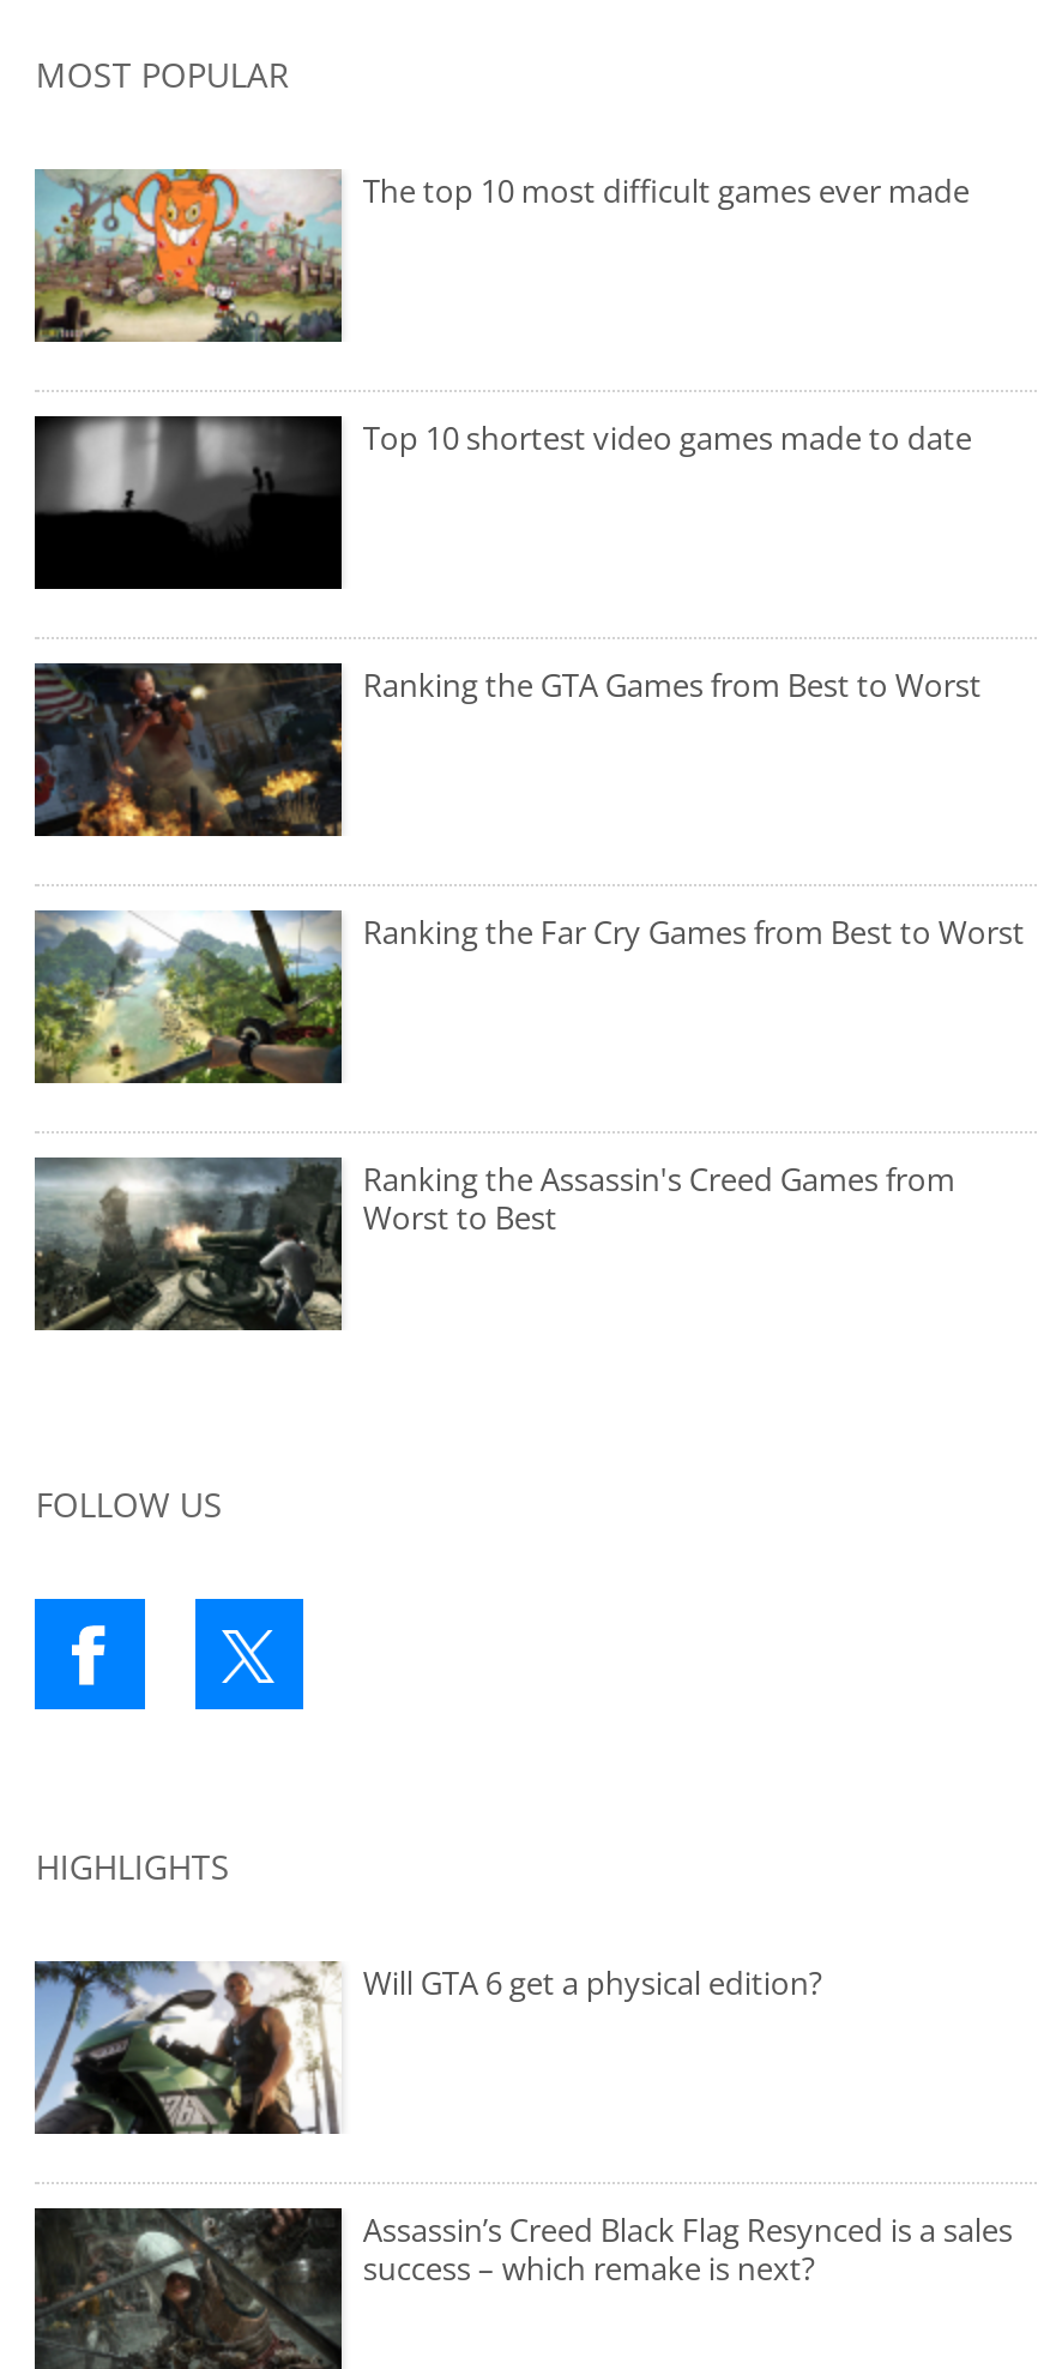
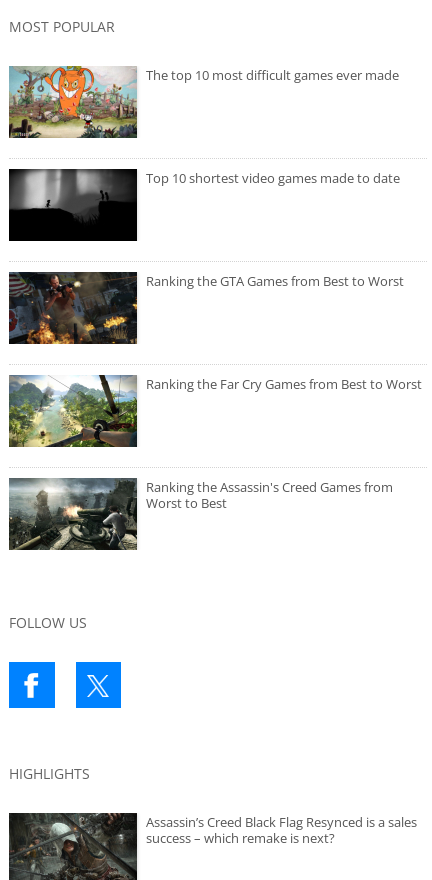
[32,1959,823,2136] [image] | Will GTA 6 get a physical edition? -> none

